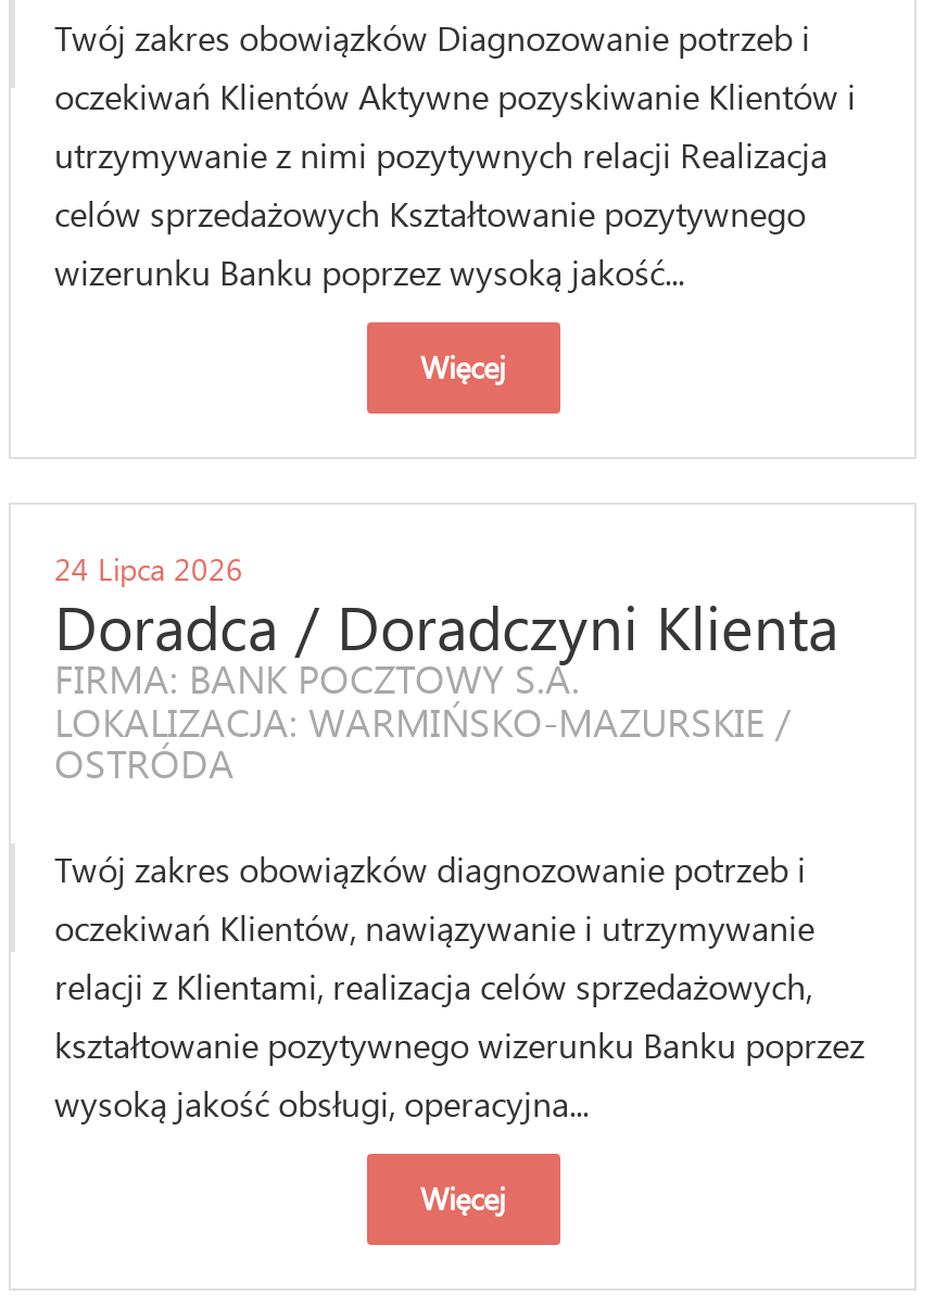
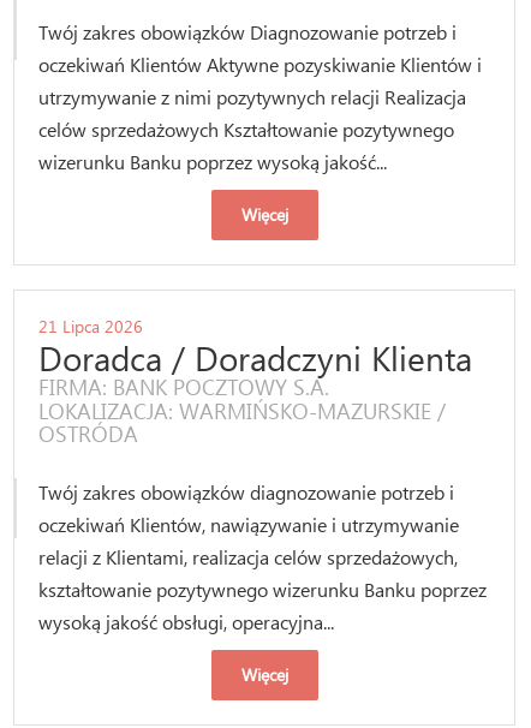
[54,548,243,589] 24 Lipca 2026 -> [38,315,143,338] 21 Lipca 2026

